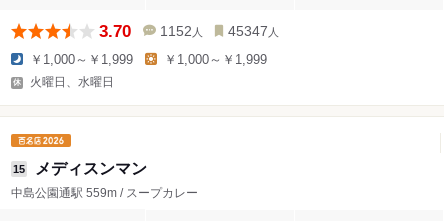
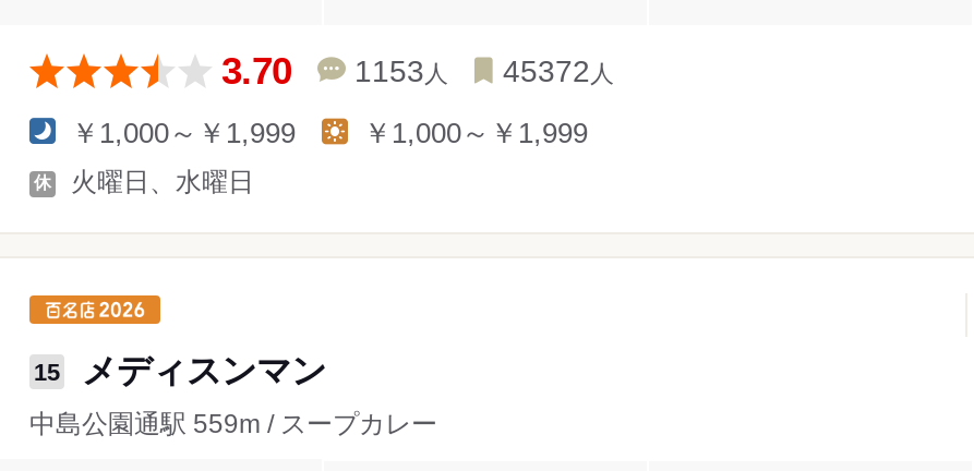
[160,23,203,39] 1152人 -> [354,55,448,89] 1153人
[228,23,279,39] 45347人 -> [503,55,614,89] 45372人

